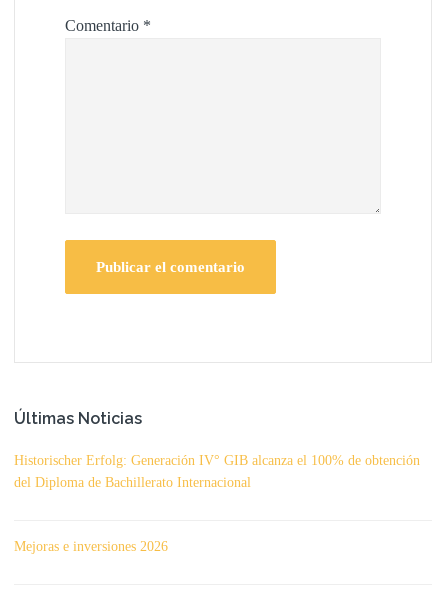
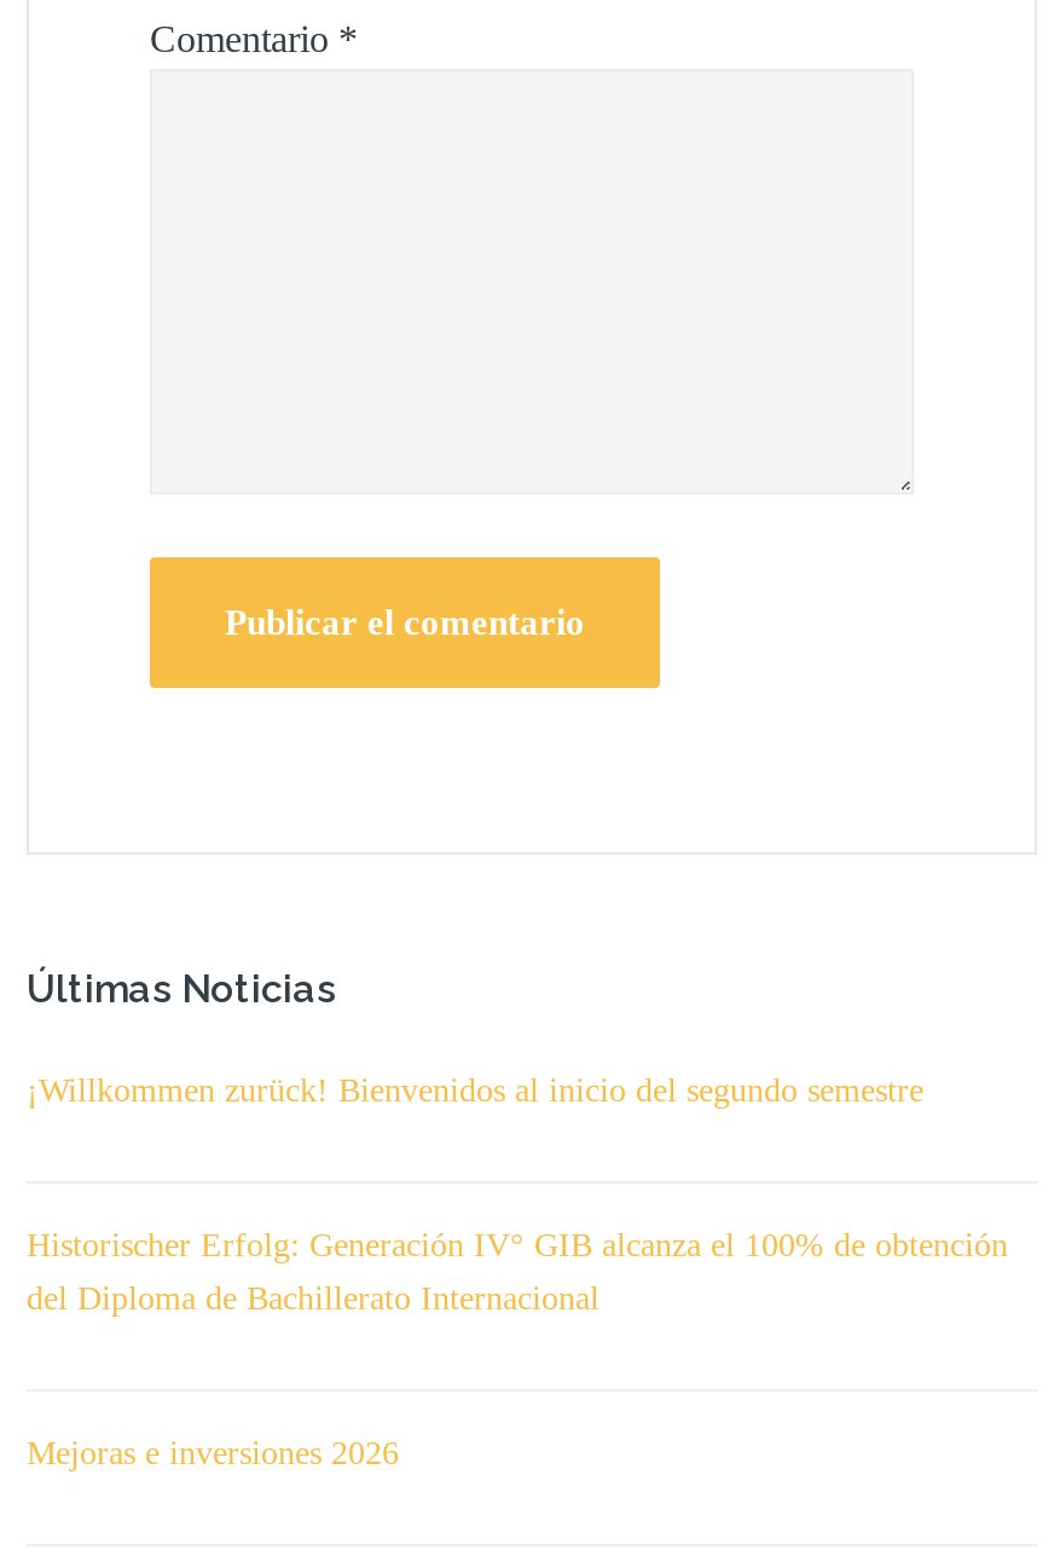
none -> [27,1073,923,1109] ¡Willkommen zurück! Bienvenidos al inicio del segundo semestre

